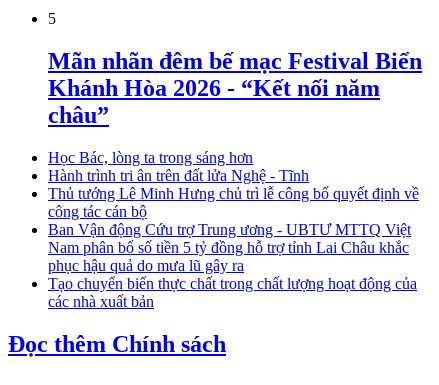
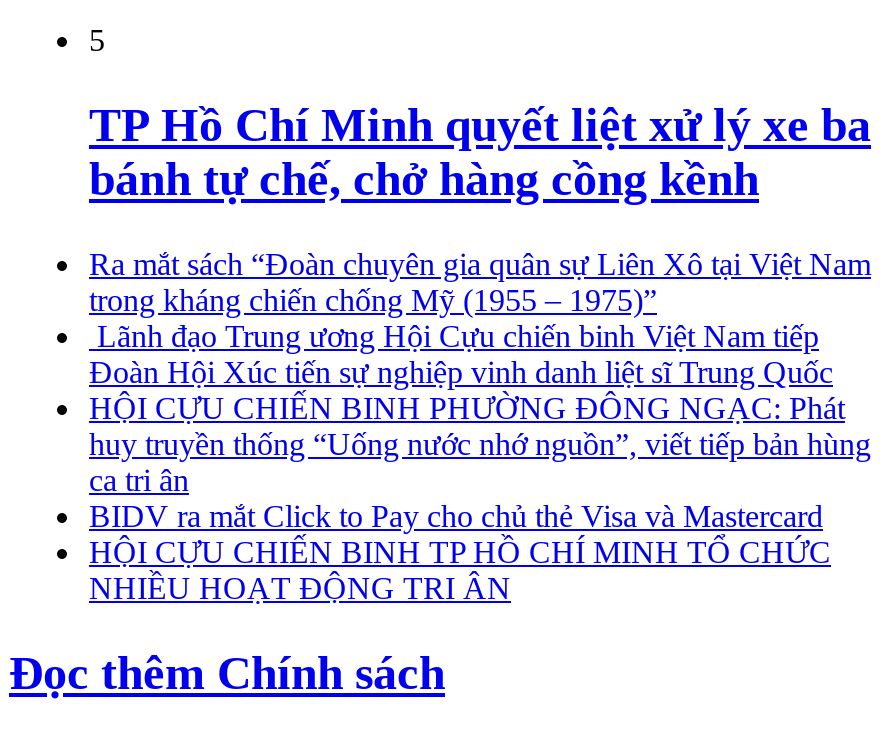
[48,48,422,128] Mãn nhãn đêm bế mạc Festival Biển | Khánh Hòa 2026 - “Kết nối năm | châu” -> [89,99,871,205] TP Hồ Chí Minh quyết liệt xử lý xe ba | bánh tự chế, chở hàng cồng kềnh
[48,149,419,310] Học Bác, lòng ta trong sáng hơn | Hành trình tri ân trên đất lửa Nghệ - Tĩnh | Thủ tướng Lê Minh Hưng chủ trì lễ công bố quyết định về | công tác cán bộ | Ban Vận động Cứu trợ Trung ương - UBTƯ MTTQ Việt | Nam phân bổ số tiền 5 tỷ đồng hỗ trợ tỉnh Lai Châu khắc | phục hậu quả do mưa lũ gây ra | Tạo chuyển biến thực chất trong chất lượng hoạt động của | các nhà xuất bản -> [89,247,871,605] Ra mắt sách “Đoàn chuyên gia quân sự Liên Xô tại Việt Nam | trong kháng chiến chống Mỹ (1955 – 1975)” | Lãnh đạo Trung ương Hội Cựu chiến binh Việt Nam tiếp | Đoàn Hội Xúc tiến sự nghiệp vinh danh liệt sĩ Trung Quốc | HỘI CỰU CHIẾN BINH PHƯỜNG ĐÔNG NGẠC: Phát | huy truyền thống “Uống nước nhớ nguồn”, viết tiếp bản hùng | ca tri ân | BIDV ra mắt Click to Pay cho chủ thẻ Visa và Mastercard | HỘI CỰU CHIẾN BINH TP HỒ CHÍ MINH TỔ CHỨC | NHIỀU HOẠT ĐỘNG TRI ÂN

